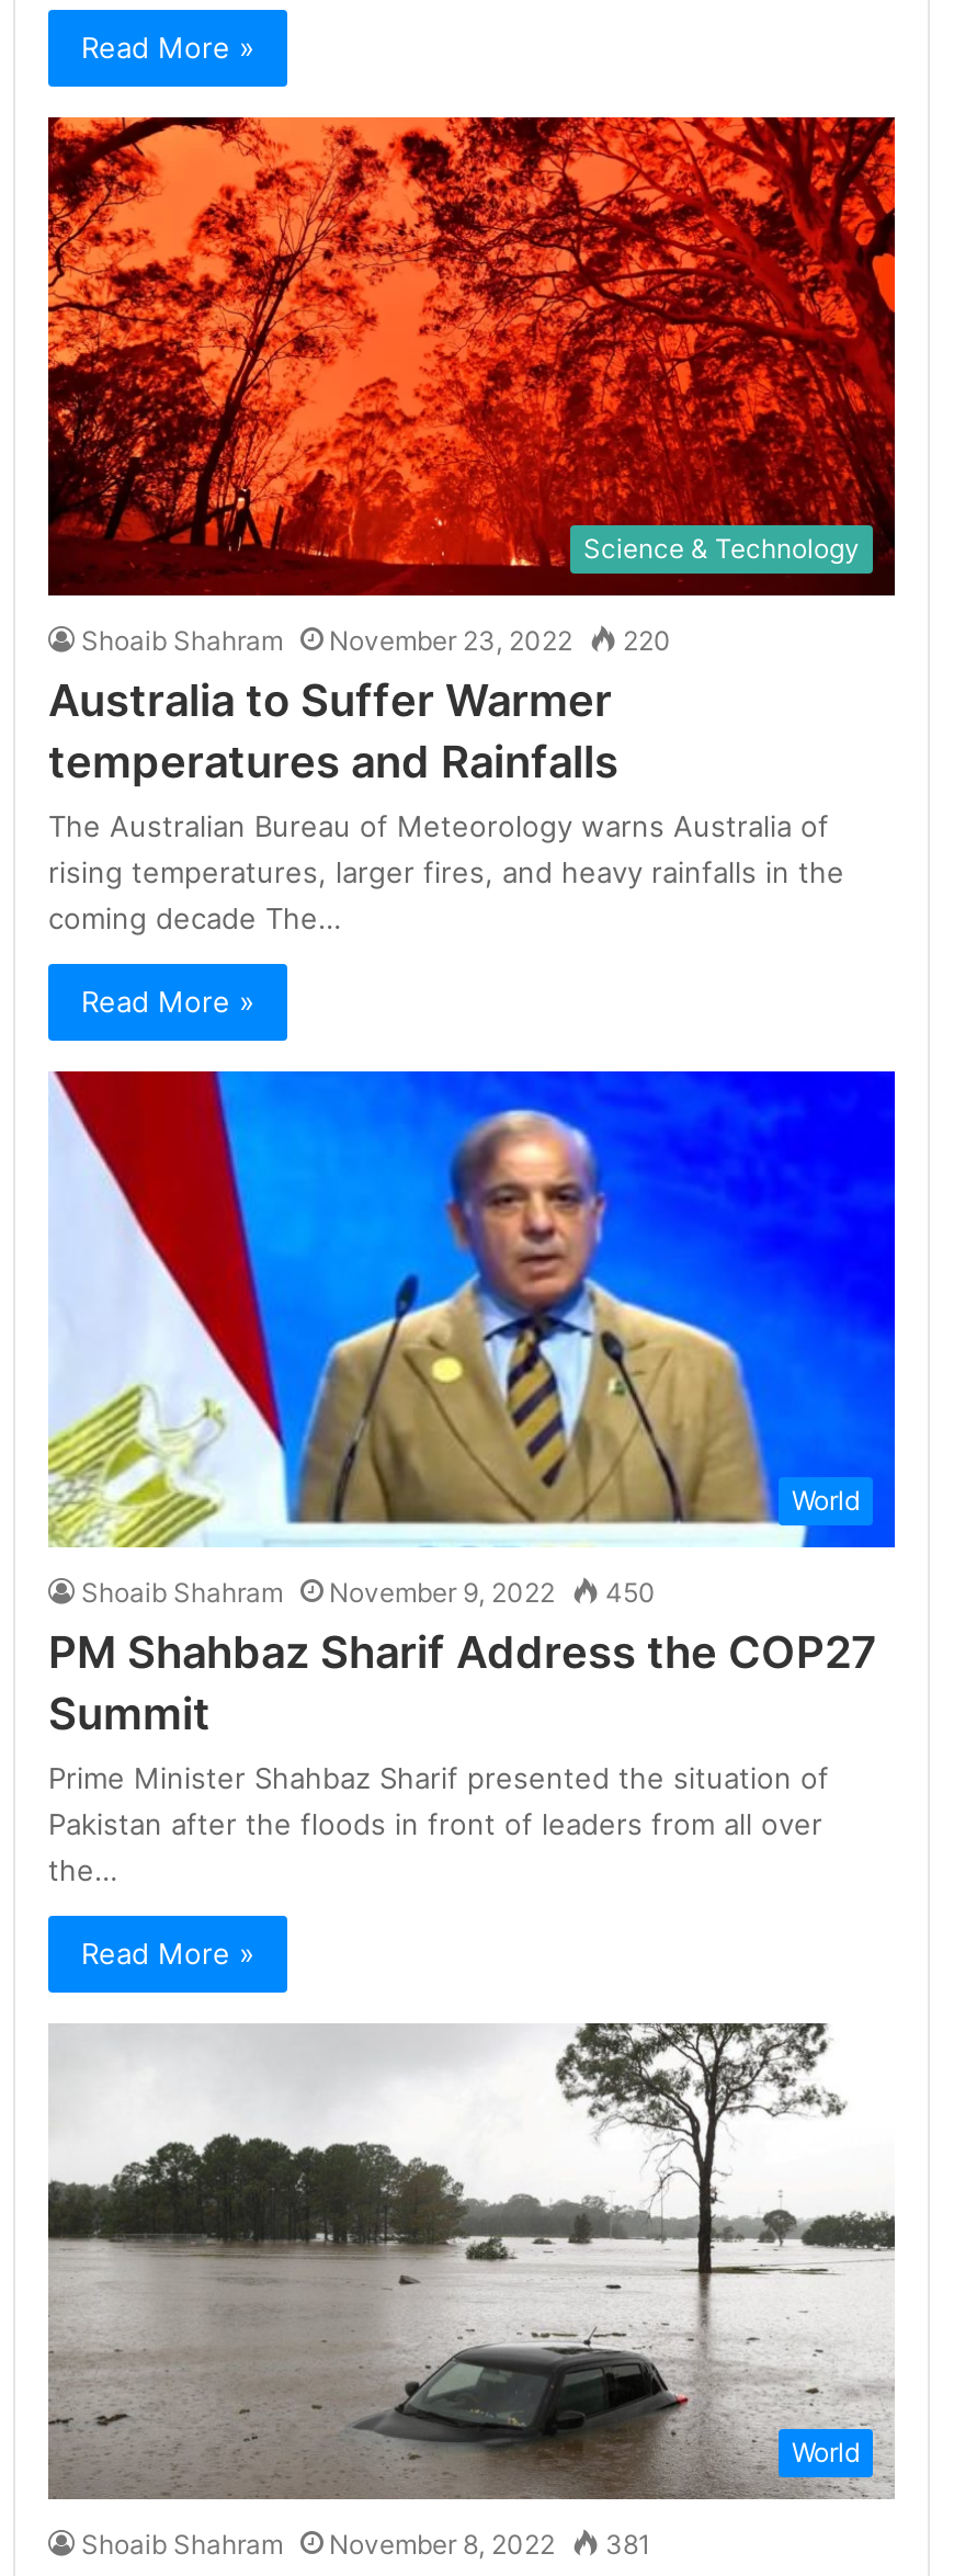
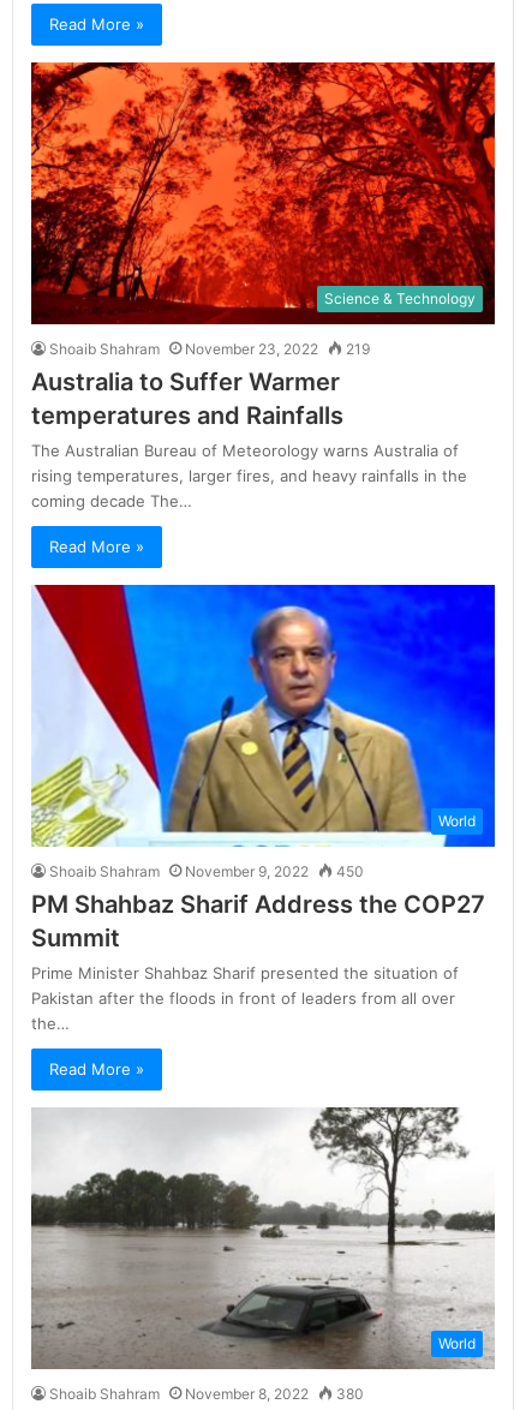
[81,623,671,656] Shoaib Shahram November 23, 2022 220 -> [49,340,370,358] Shoaib Shahram November 23, 2022 219
[81,2529,651,2562] Shoaib Shahram November 8, 2022 381 -> [49,1384,364,1402] Shoaib Shahram November 8, 2022 380

